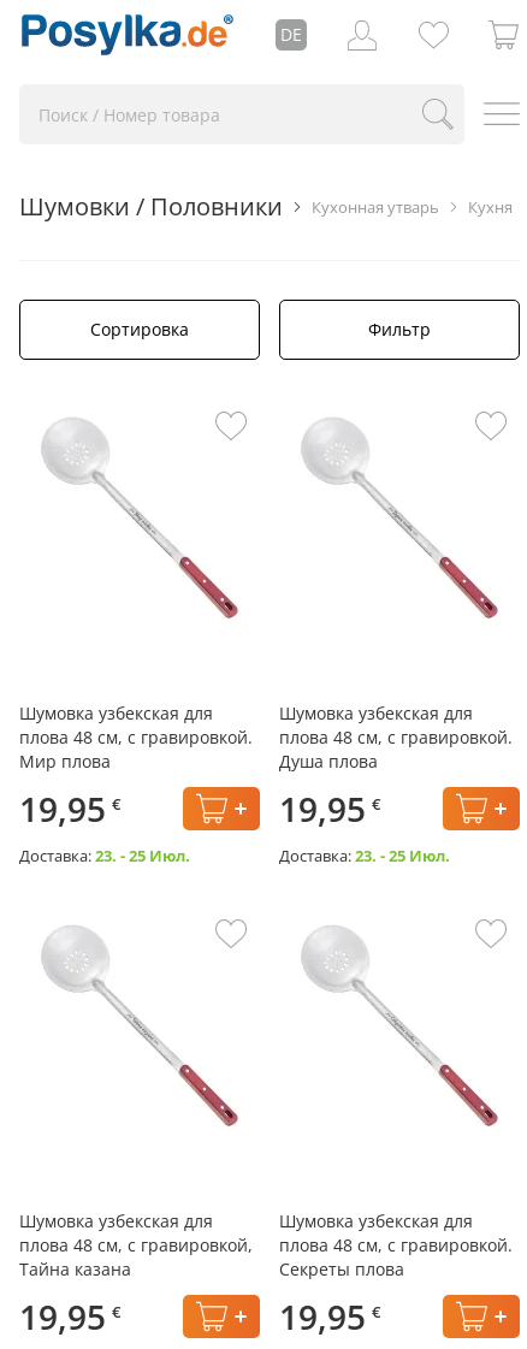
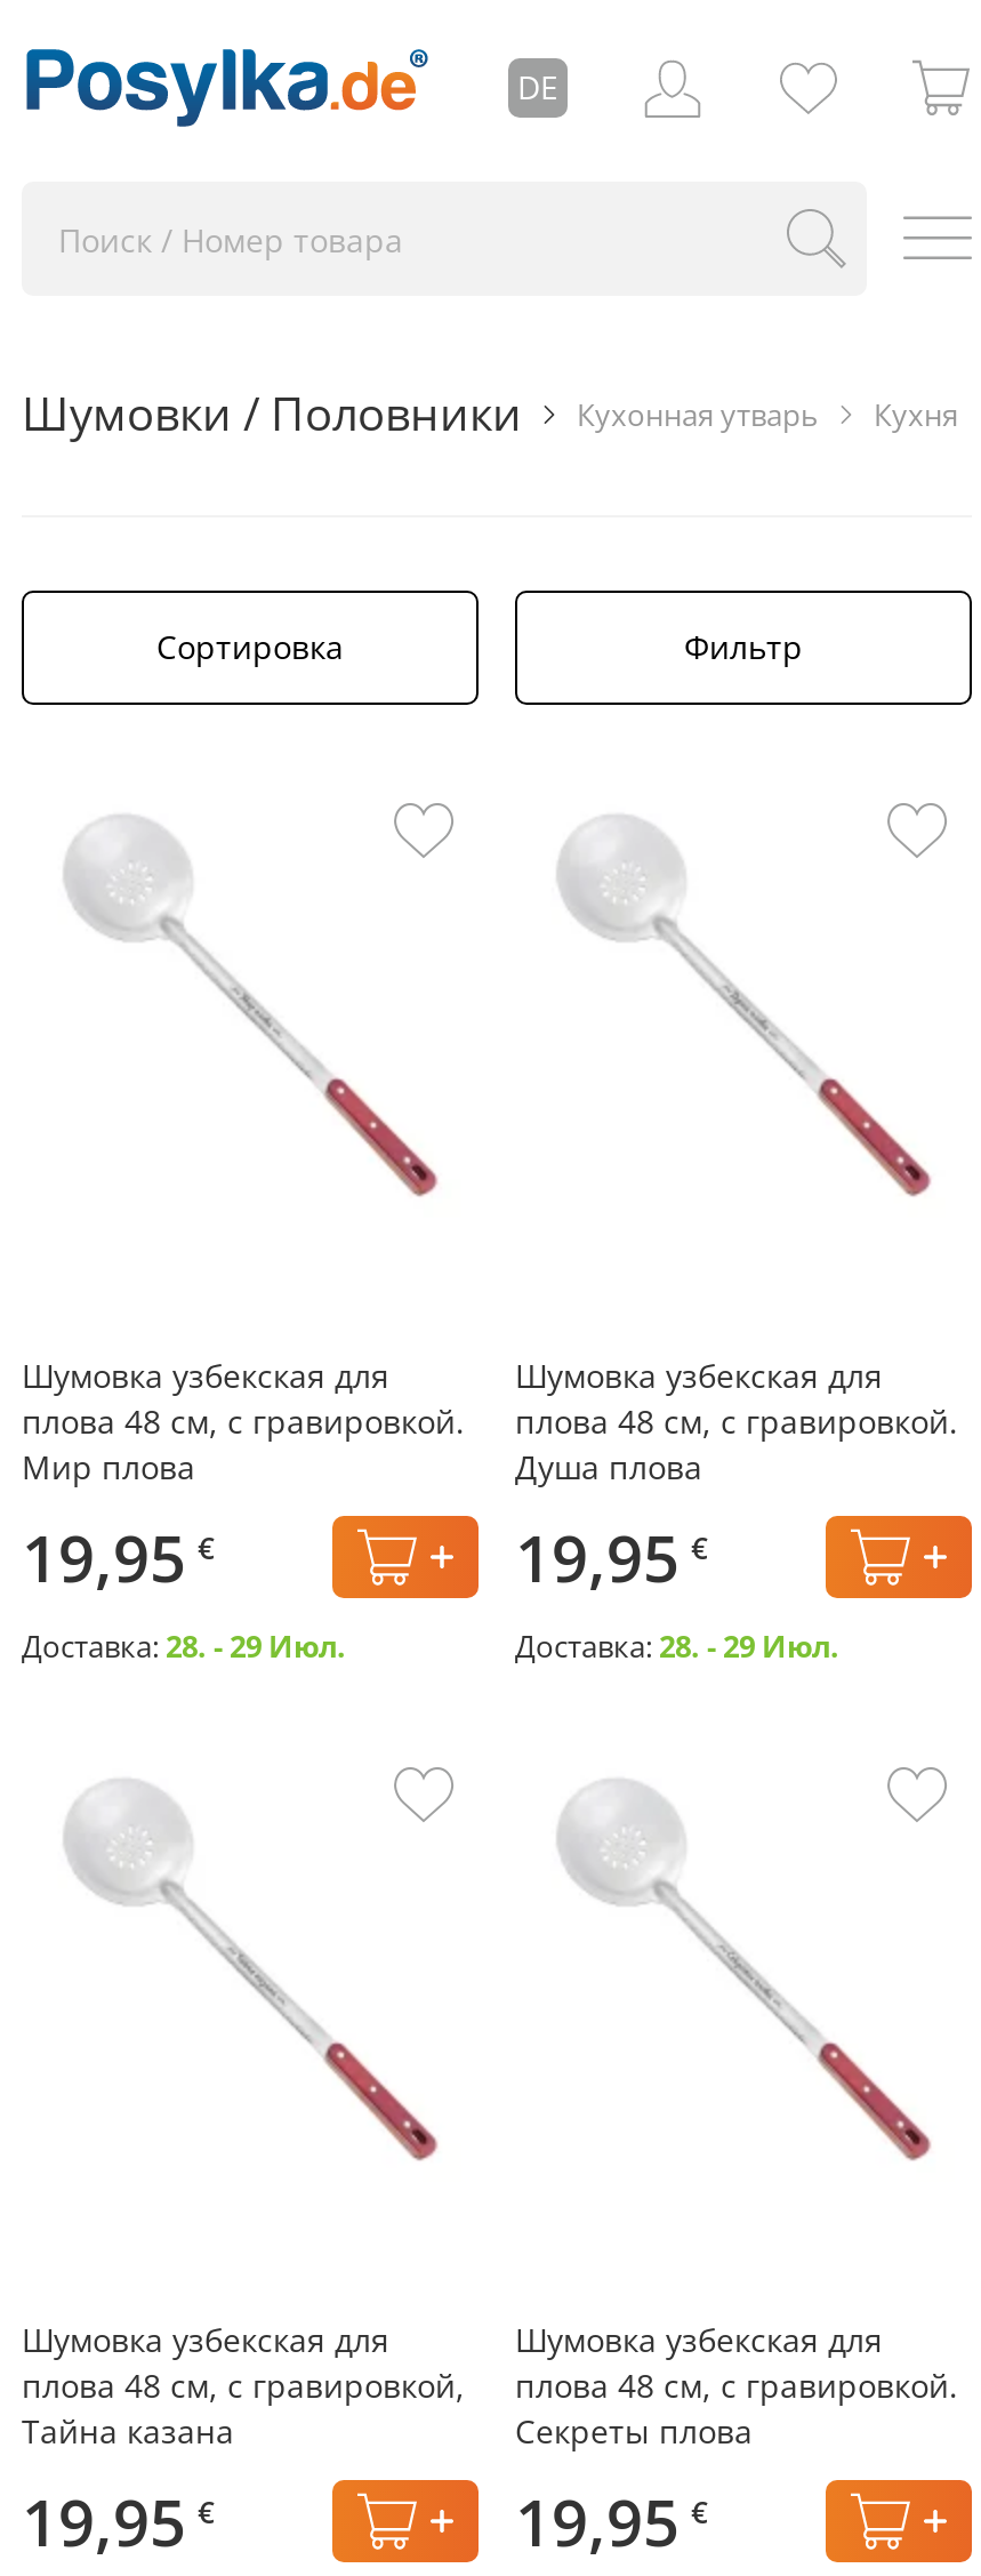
[19,845,190,866] Доставка: 23. - 25 Июл. -> [22,1626,346,1667] Доставка: 28. - 29 Июл.
[279,845,450,866] Доставка: 23. - 25 Июл. -> [515,1626,839,1667] Доставка: 28. - 29 Июл.

